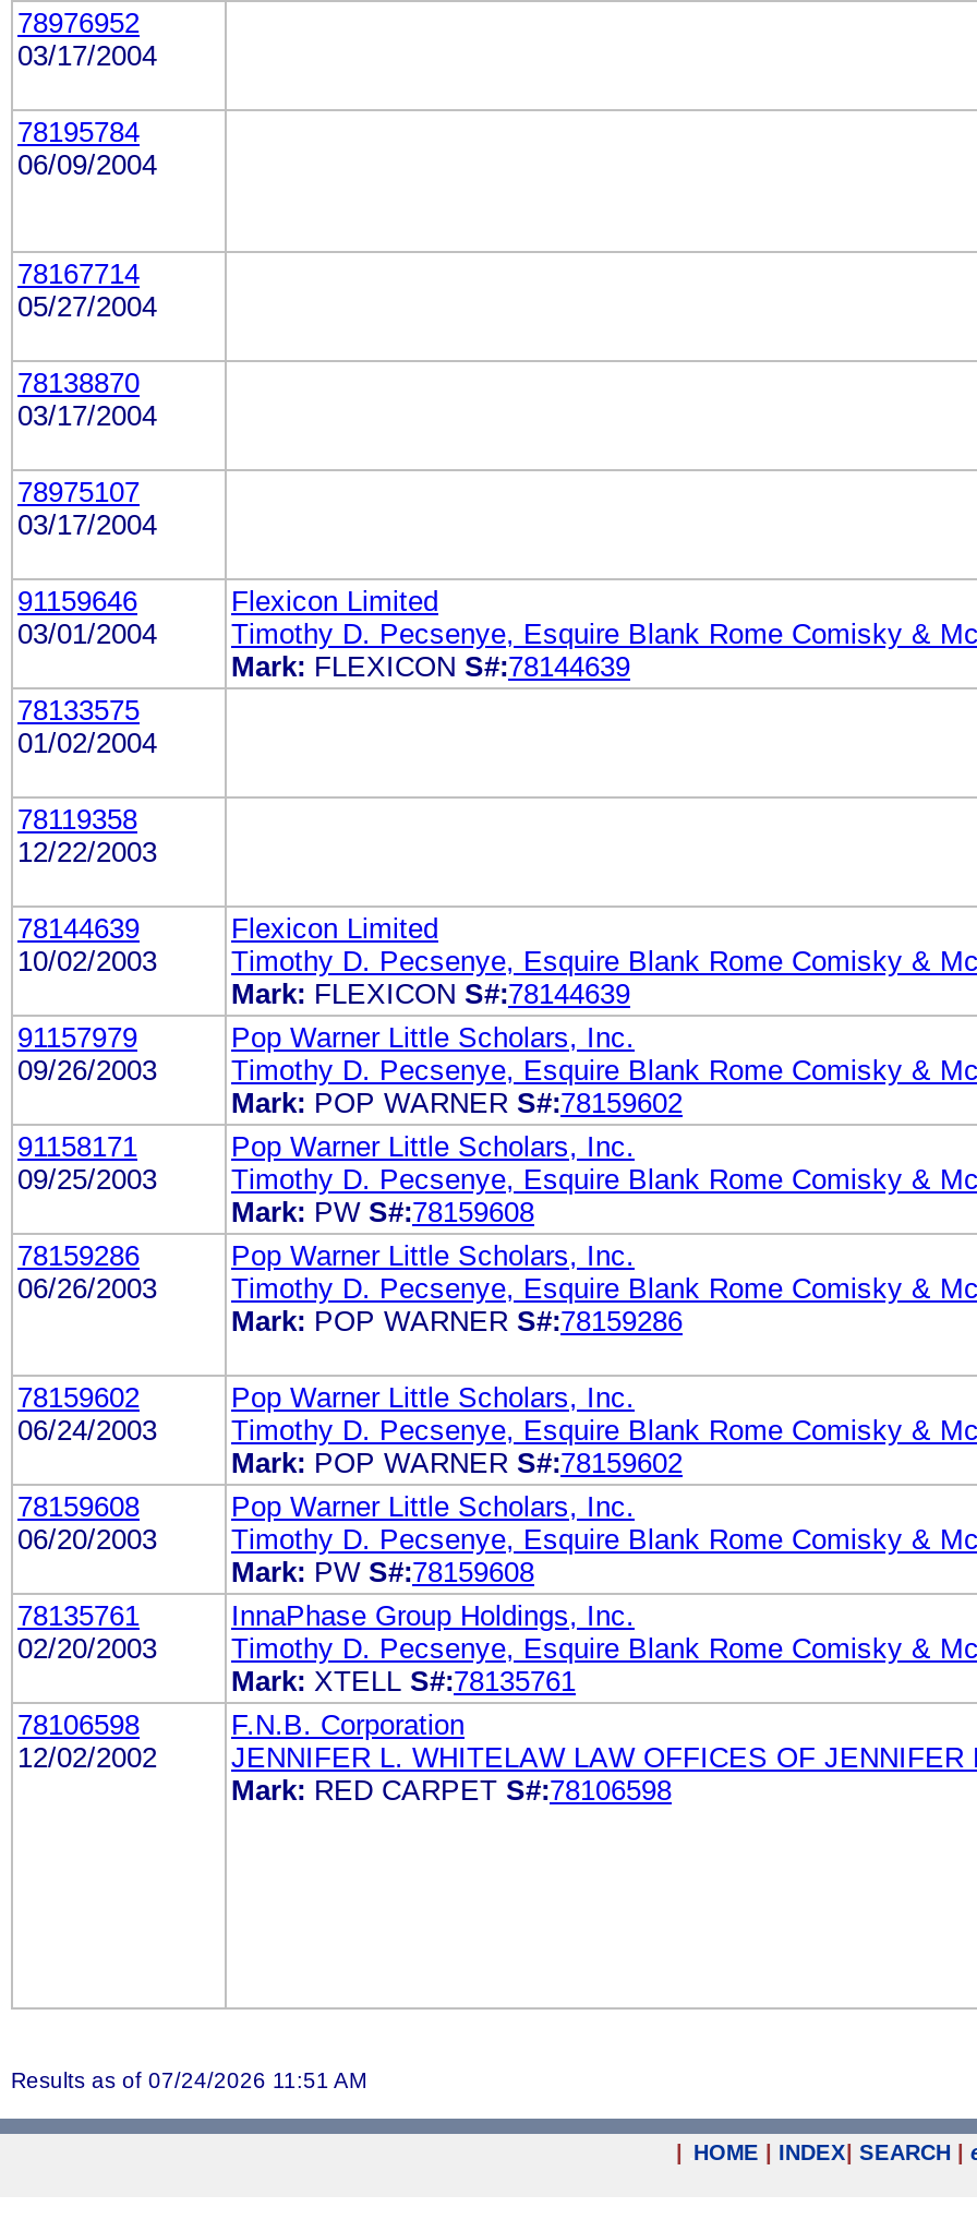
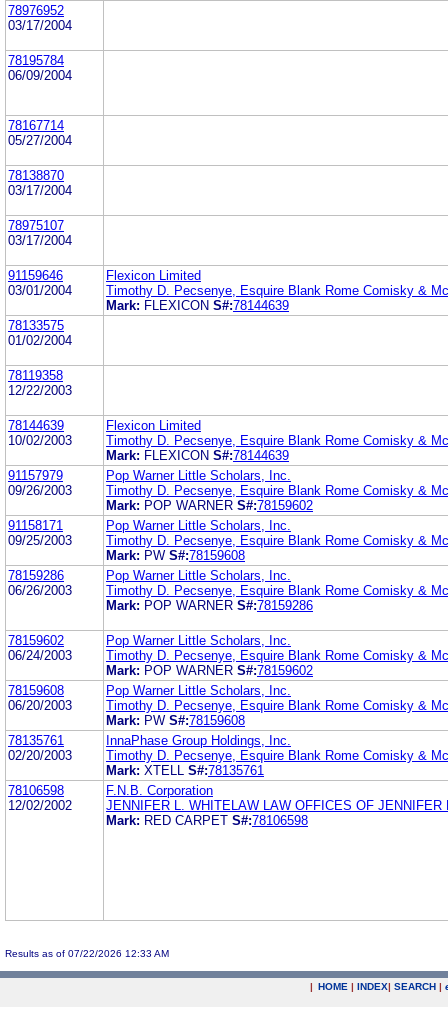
[11,2068,366,2092] Results as of 07/24/2026 11:51 AM -> [5,948,169,959] Results as of 07/22/2026 12:33 AM

